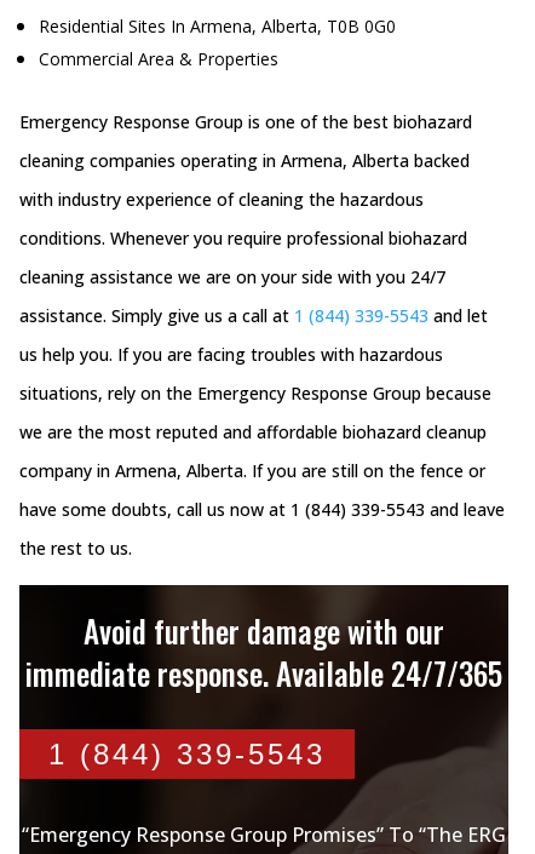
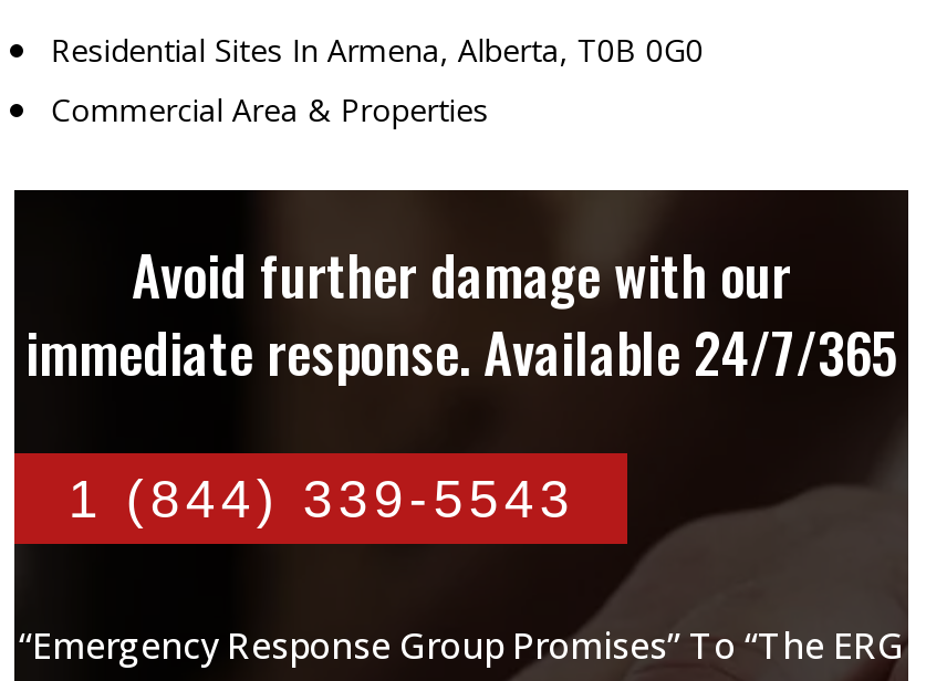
[20,110,505,560] Emergency Response Group is one of the best biohazard | cleaning companies operating in Armena, Alberta backed | with industry experience of cleaning the hazardous | conditions. Whenever you require professional biohazard | cleaning assistance we are on your side with you 24/7 | assistance. Simply give us a call at 1 (844) 339-5543 and let | us help you. If you are facing troubles with hazardous | situations, rely on the Emergency Response Group because | we are the most reputed and affordable biohazard cleanup | company in Armena, Alberta. If you are still on the fence or | have some doubts, call us now at 1 (844) 339-5543 and leave | the rest to us. -> none

